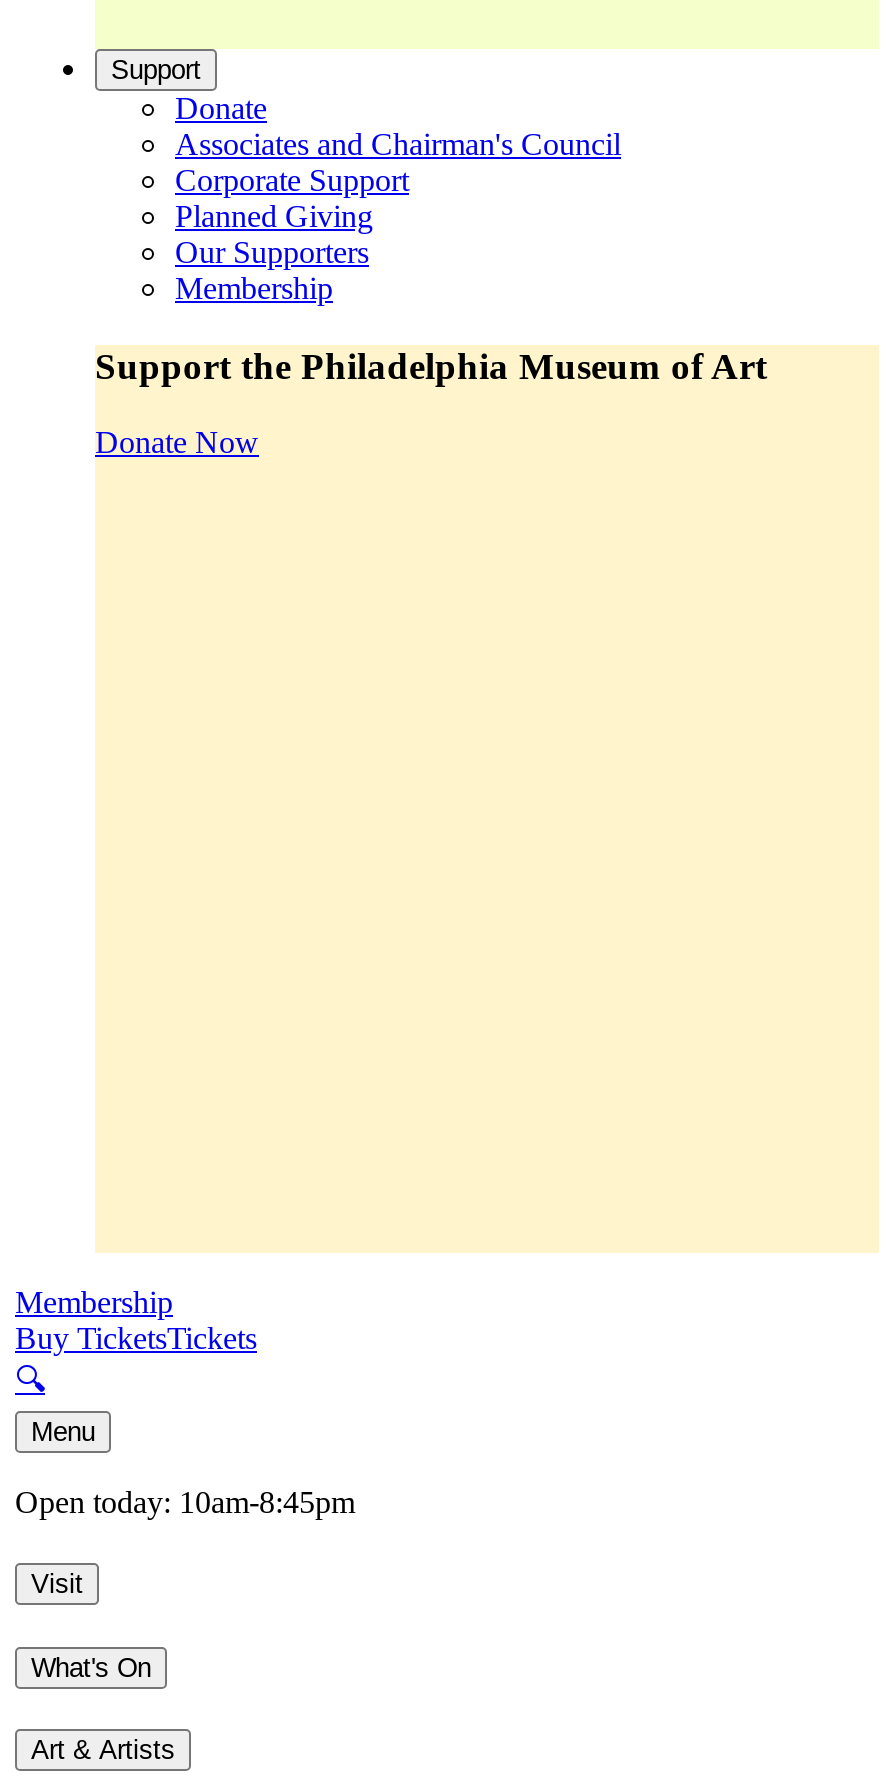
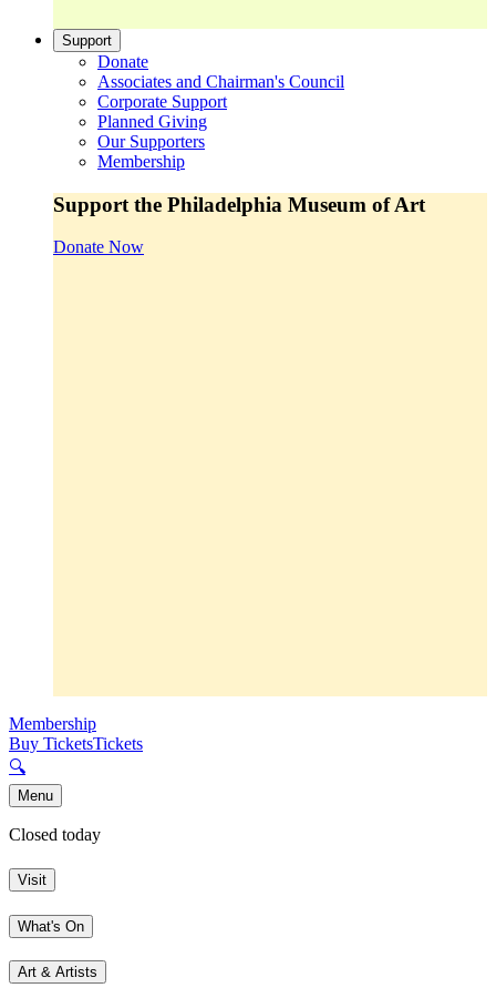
[15,1486,355,1520] Open today: 10am-8:45pm -> [9,825,101,844] Closed today

